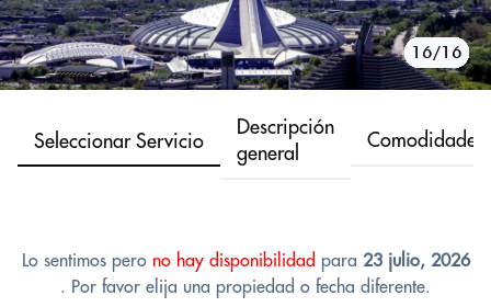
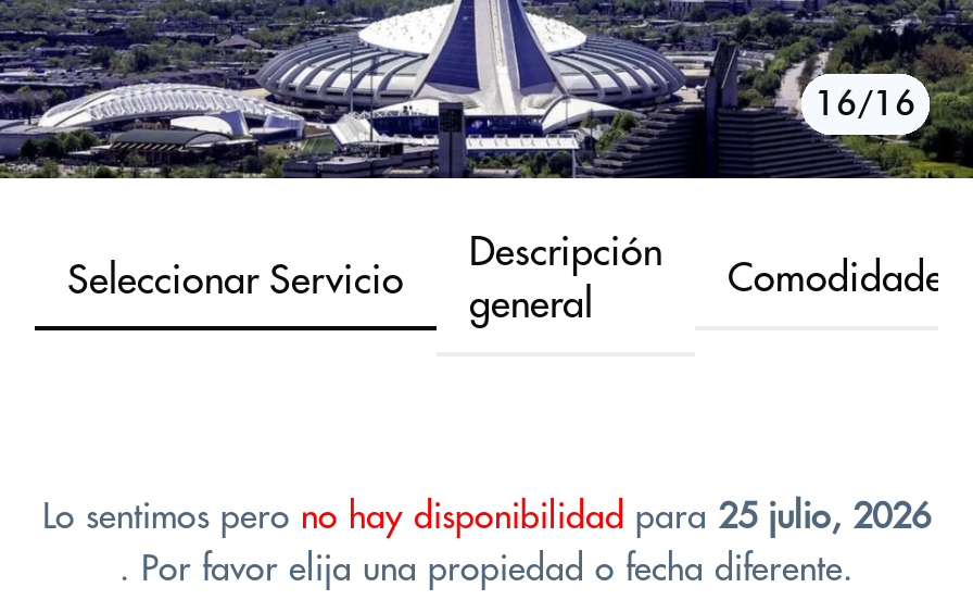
[21,249,470,271] Lo sentimos pero no hay disponibilidad para 23 julio, 2026 -> [42,493,931,537] Lo sentimos pero no hay disponibilidad para 25 julio, 2026

